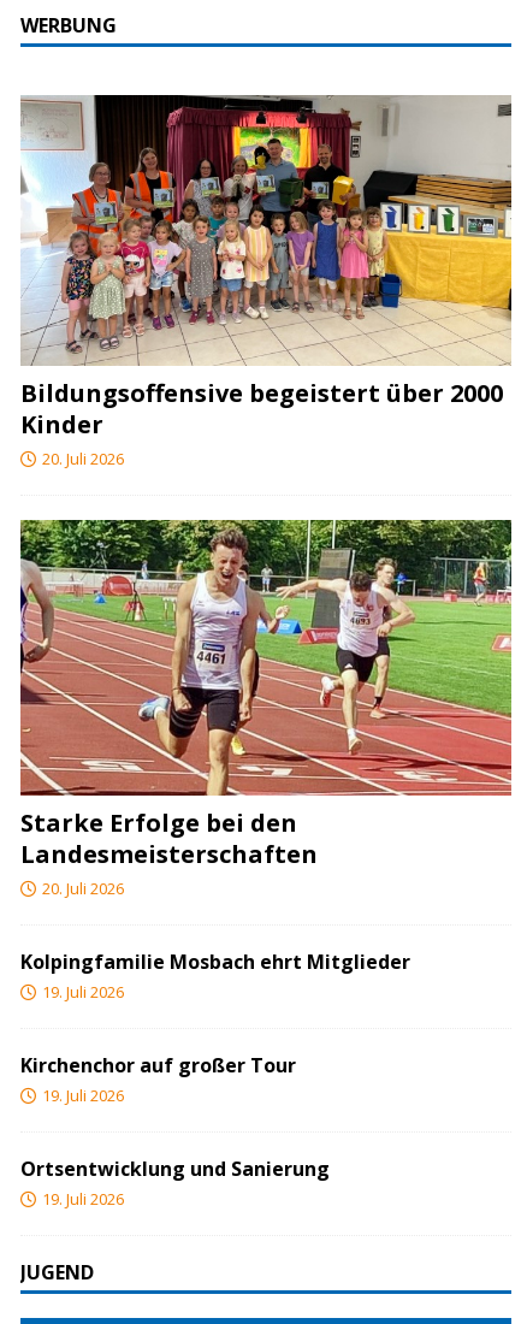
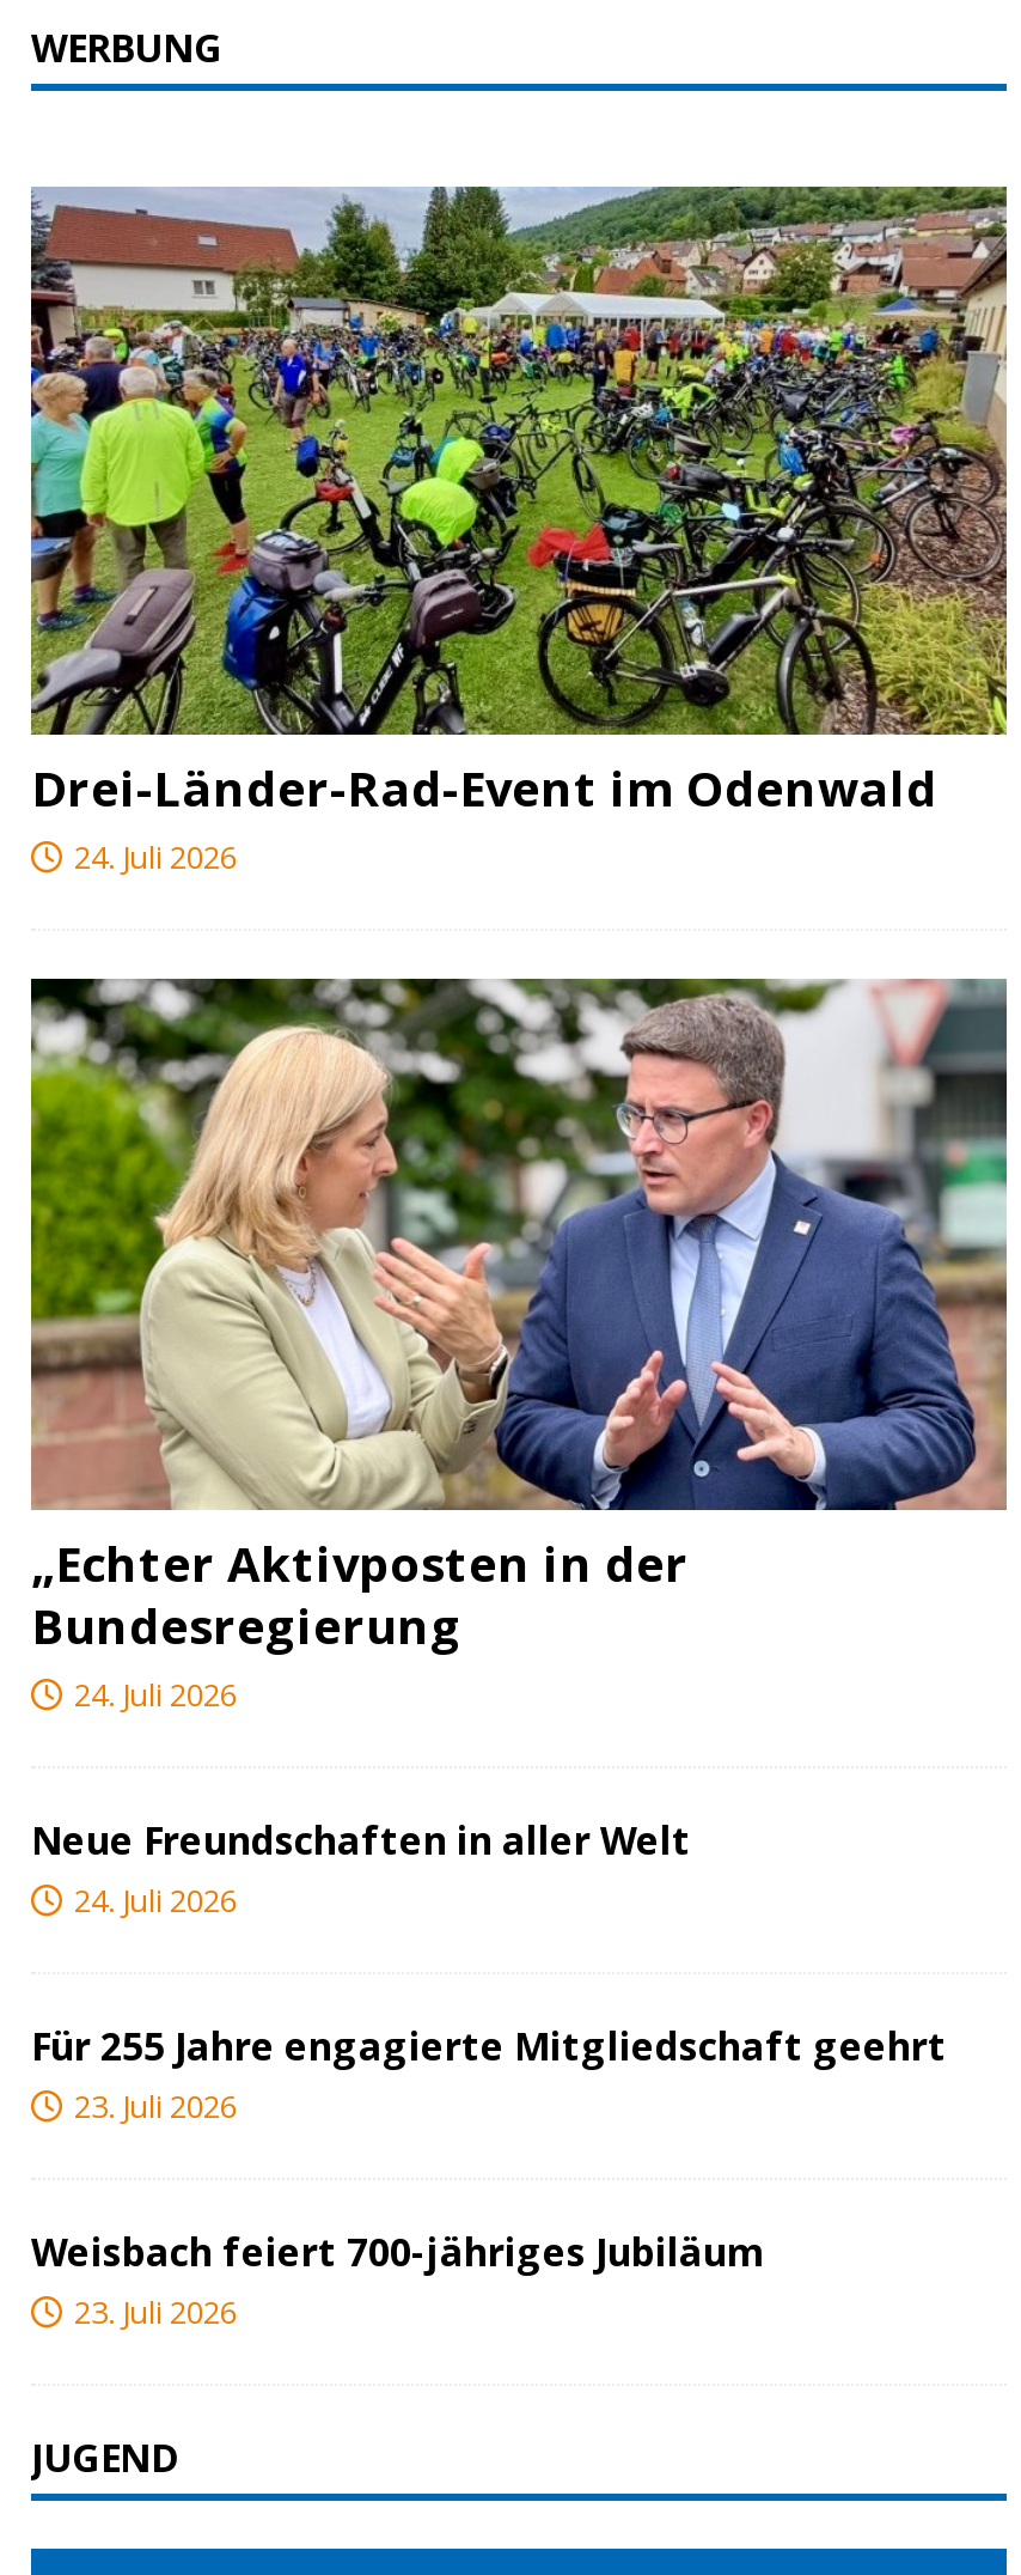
[20,94,511,470] [image] | Bildungsoffensive begeistert über 2000 | Kinder | 20. Juli 2026 -> [29,187,1009,878] [image] | Drei-Länder-Rad-Event im Odenwald | 24. Juli 2026
[19,519,511,900] [image] | Starke Erfolge bei den | Landesmeisterschaften | 20. Juli 2026 -> [29,976,1009,1717] [image] | „Echter Aktivposten in der | Bundesregierung | 24. Juli 2026
[20,949,410,1003] Kolpingfamilie Mosbach ehrt Mitglieder | 19. Juli 2026 -> [31,1815,691,1923] Neue Freundschaften in aller Welt | 24. Juli 2026
[20,1052,296,1107] Kirchenchor auf großer Tour | 19. Juli 2026 -> [31,2021,947,2128] Für 255 Jahre engagierte Mitgliedschaft geehrt | 23. Juli 2026
[20,1156,330,1210] Ortsentwicklung und Sanierung | 19. Juli 2026 -> [31,2227,765,2334] Weisbach feiert 700-jähriges Jubiläum | 23. Juli 2026

